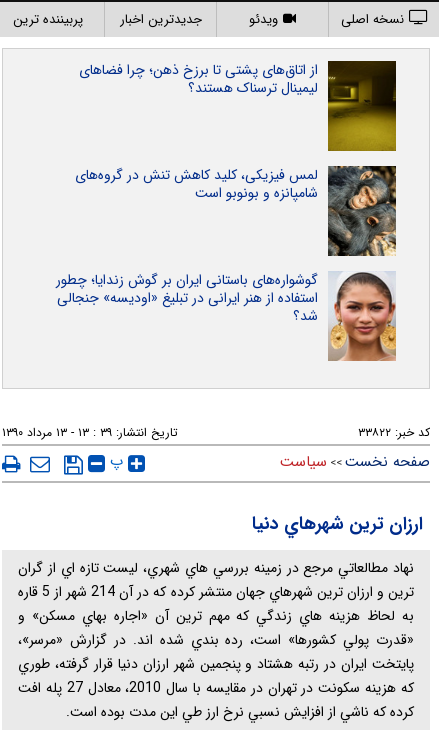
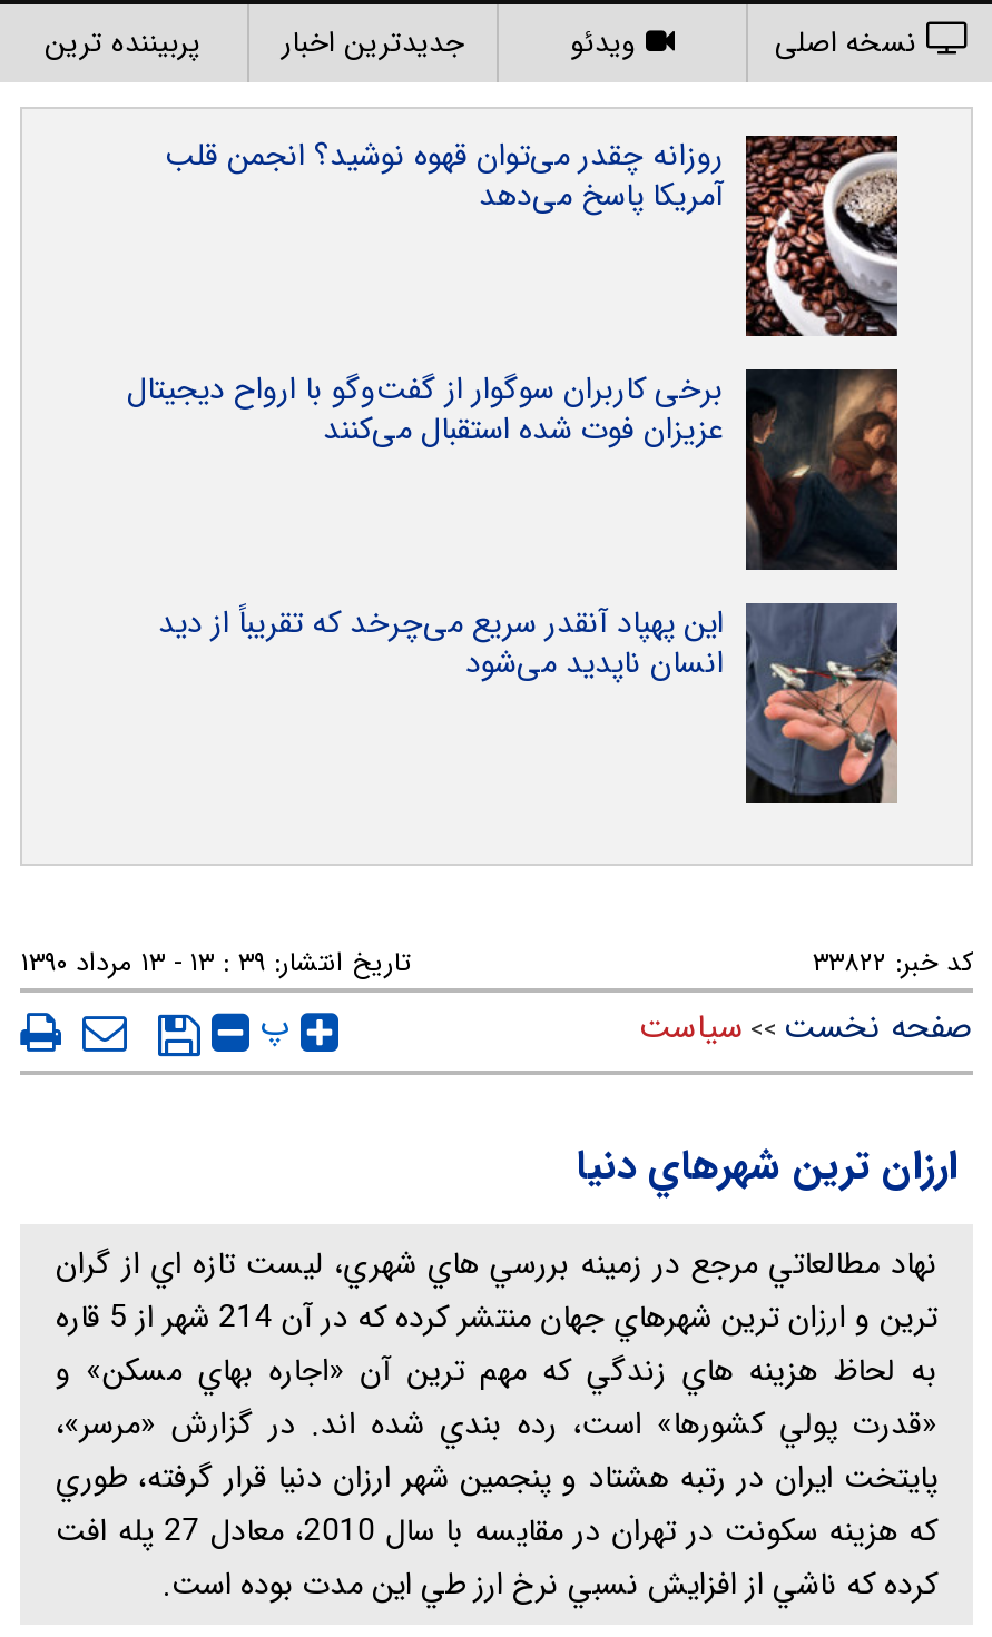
[79,59,397,152] [image] | از اتاق‌های پشتی تا برزخ ذهن؛ چرا فضاهای | لیمینال ترسناک هستند؟ -> [165,131,900,338] [image] | روزانه چقدر می‌توان قهوه نوشید؟ انجمن قلب | آمریکا پاسخ می‌دهد
[75,164,397,257] [image] | لمس فیزیکی، کلید کاهش تنش در گروه‌های | شامپانزه و بونوبو است -> [127,365,900,572] [image] | برخی کاربران سوگوار از گفت‌وگو با ارواح دیجیتال | عزیزان فوت شده استقبال می‌کنند
[56,269,396,362] [image] | گوشواره‌های باستانی ایران بر گوش زندایا؛ چطور | استفاده از هنر ایرانی در تبلیغ «اودیسه» جنجالی | شد؟ -> [158,599,900,806] [image] | این پهپاد آنقدر سریع می‌چرخد که تقریباً از دید | انسان ناپدید می‌شود

